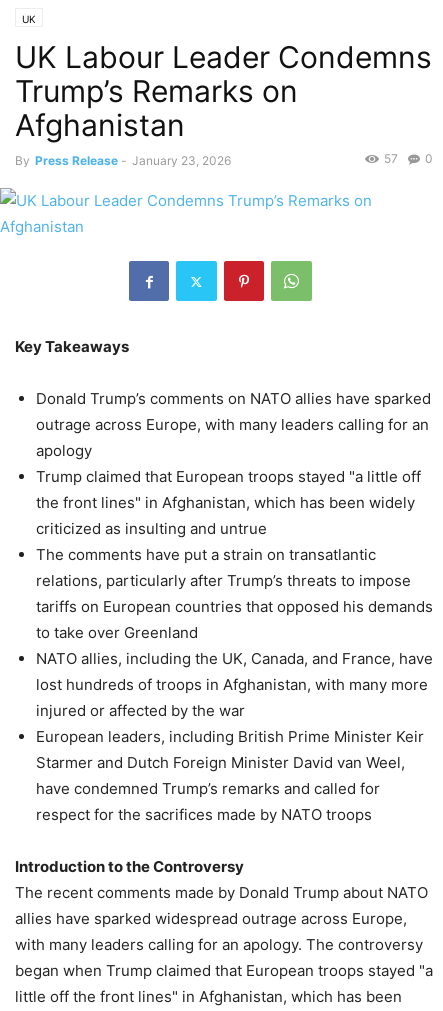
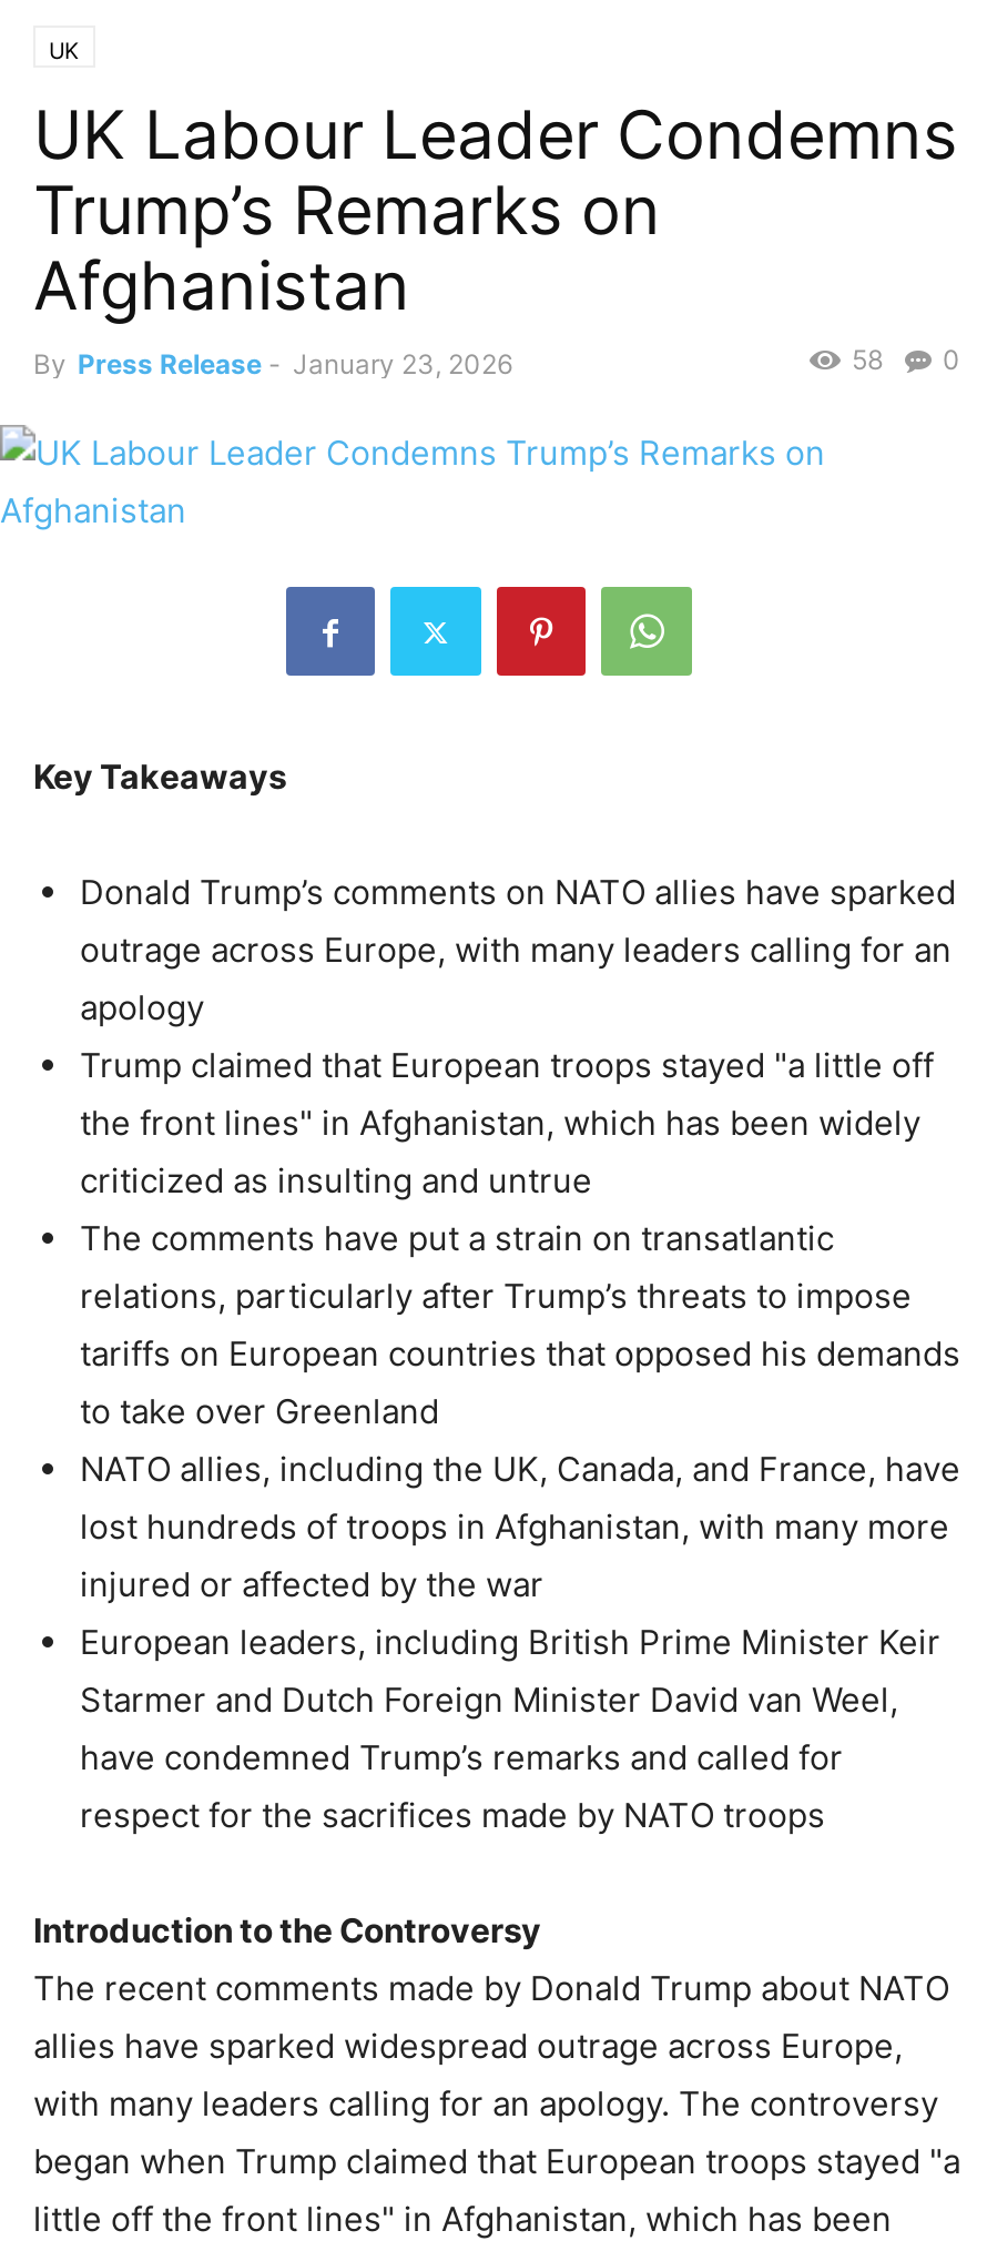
[384,151,433,166] 57 0 -> [852,343,960,376] 58 0

